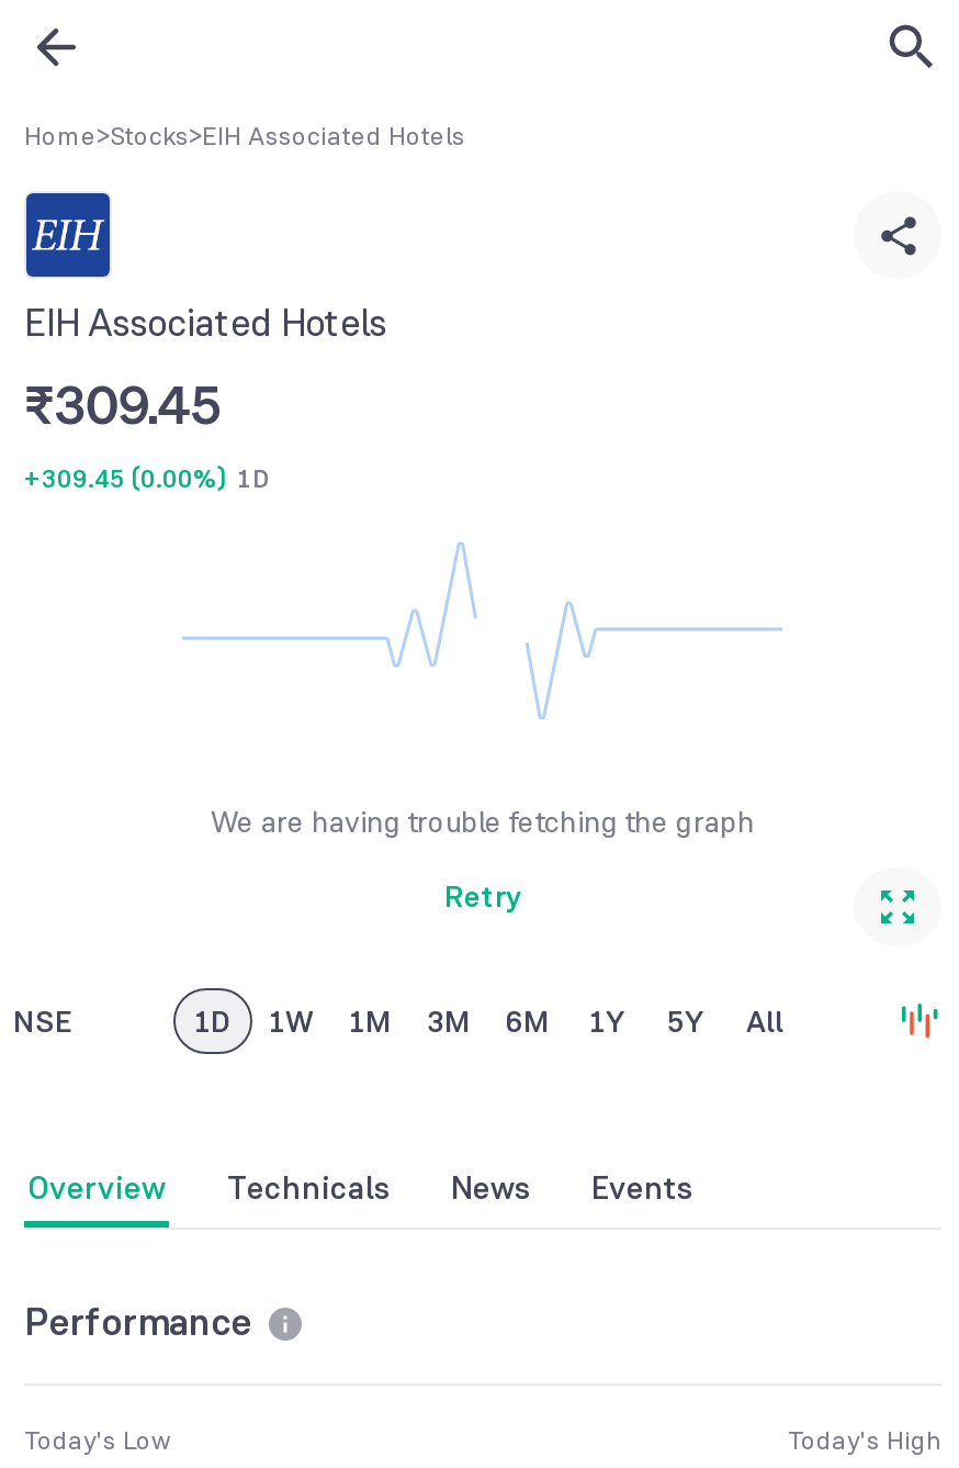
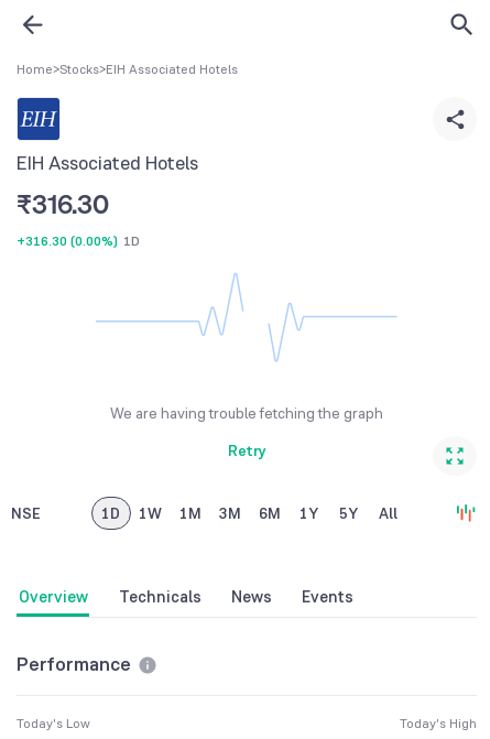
[24,369,222,439] ₹309.45 -> [17,186,109,221] ₹316.30
[24,461,270,496] +309.45 (0.00%) 1D -> [17,232,140,250] +316.30 (0.00%) 1D

